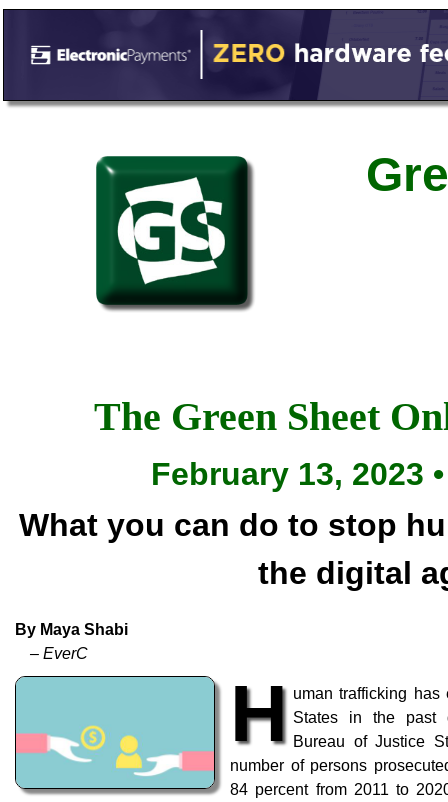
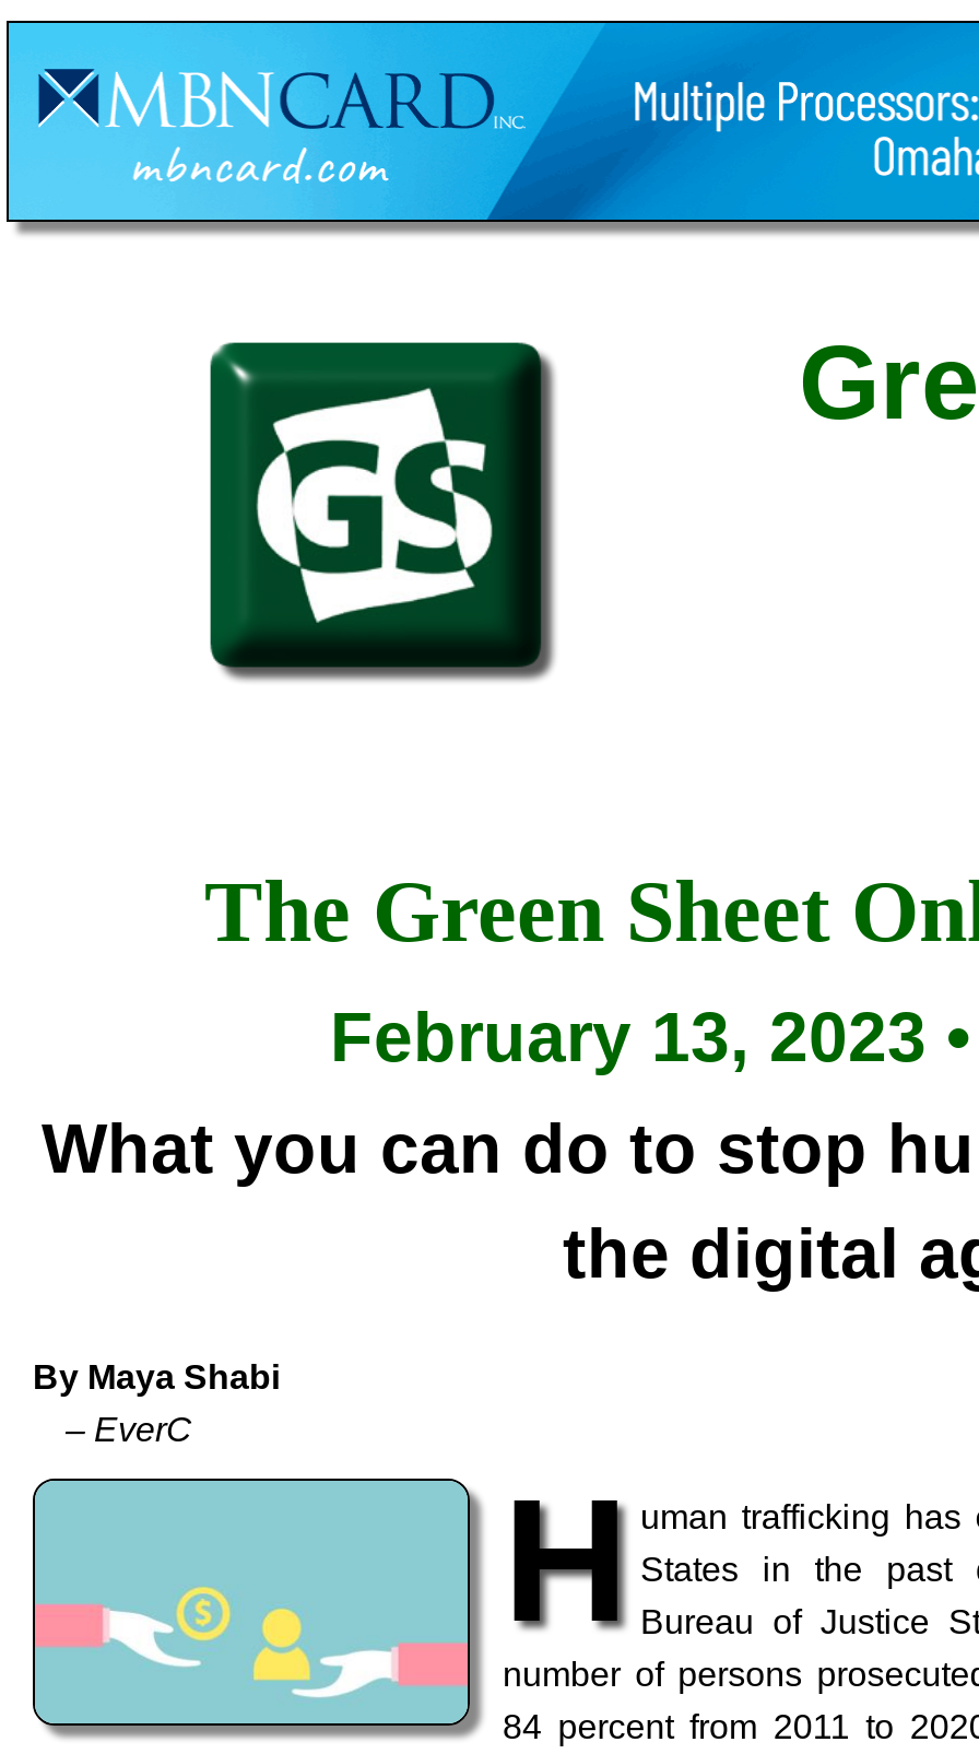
[3,9,445,101] [image] -> [7,21,972,222] [image]

